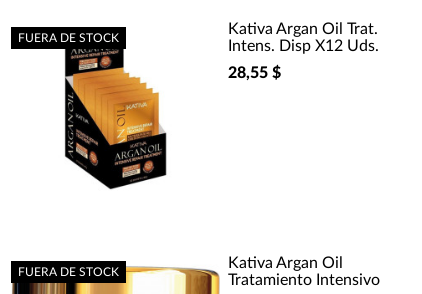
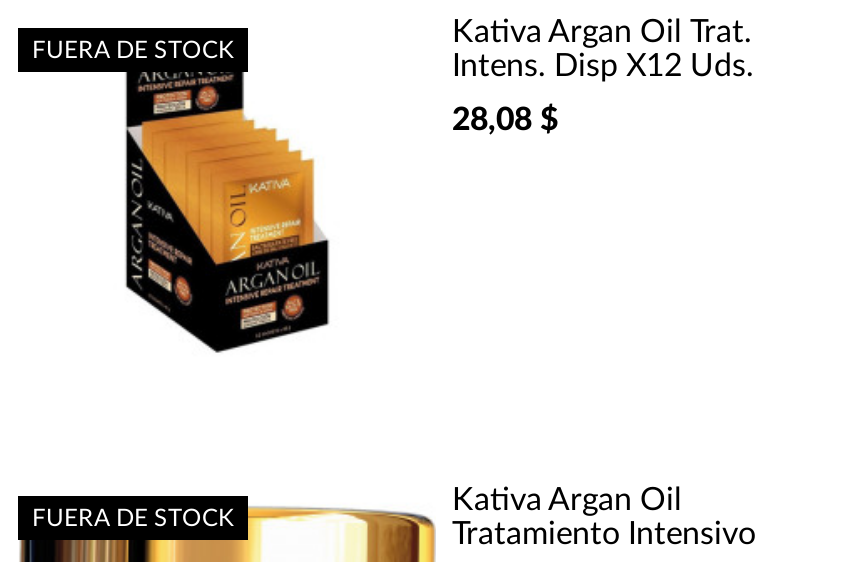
[228,65,281,81] 28,55 $ -> [452,104,558,136] 28,08 $

